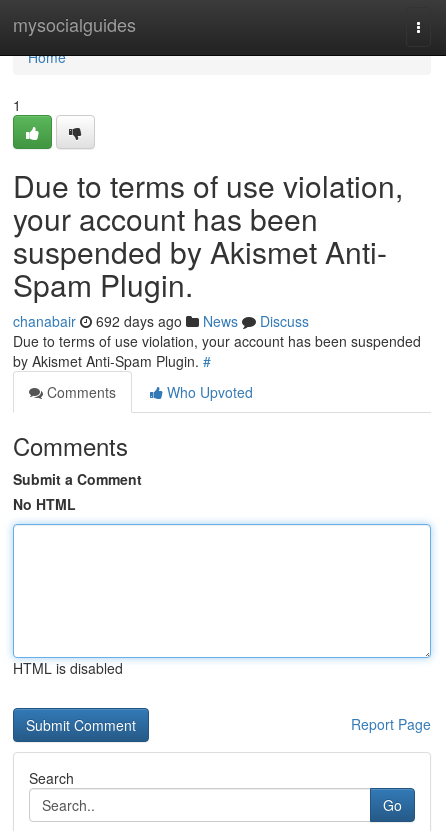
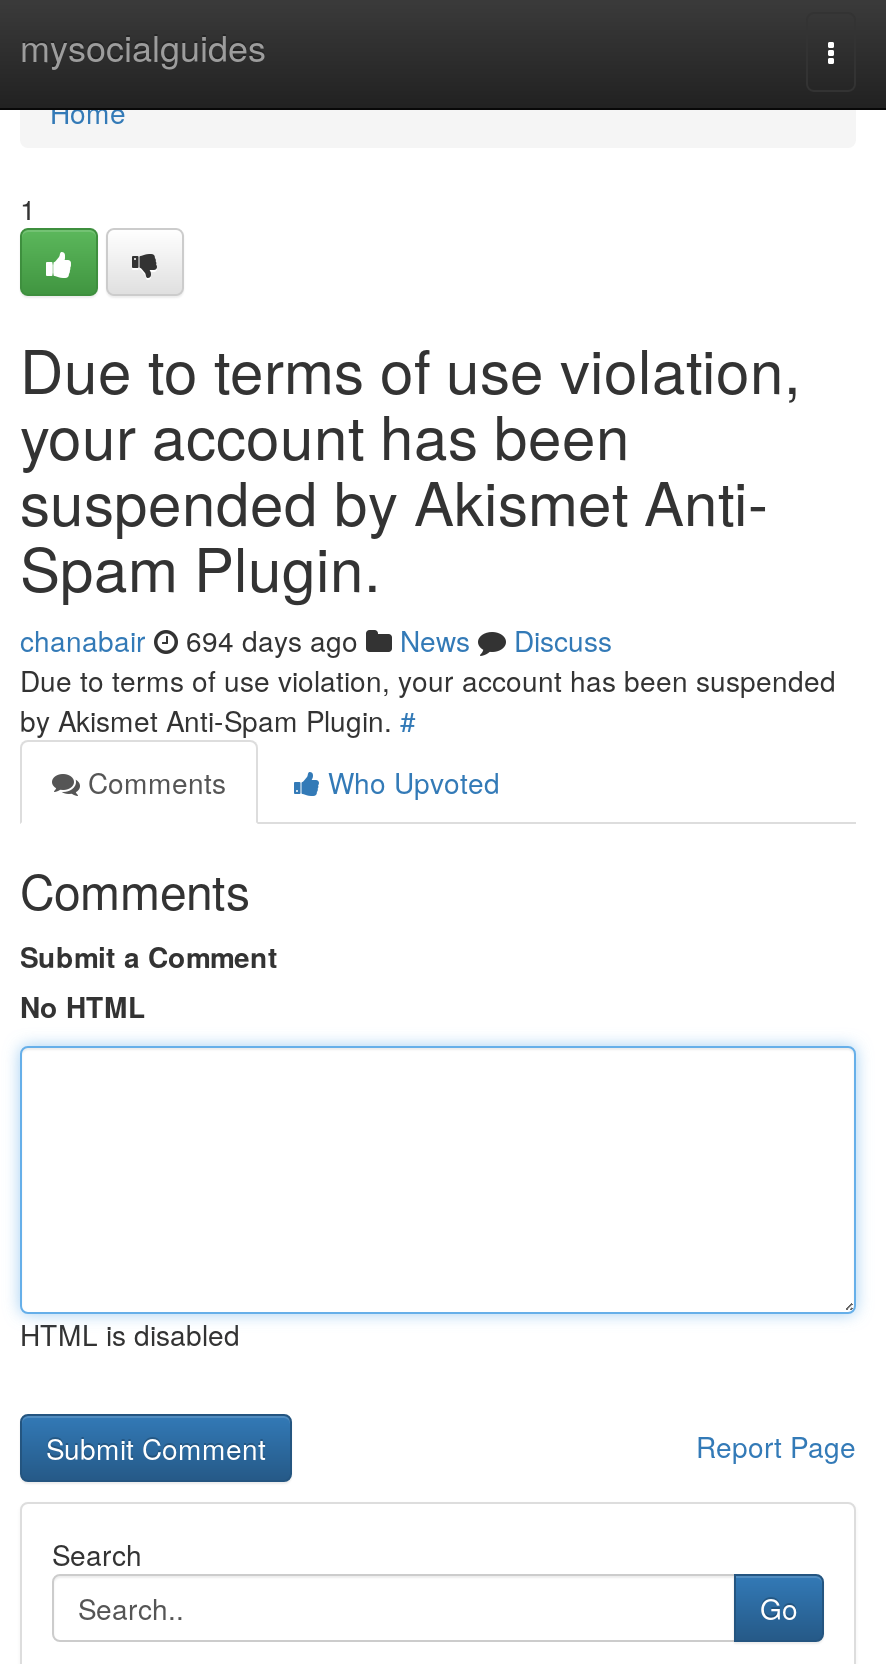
[13,311,309,331] chanabair 692 days ago News Discuss -> [20,620,612,660] chanabair 694 days ago News Discuss

